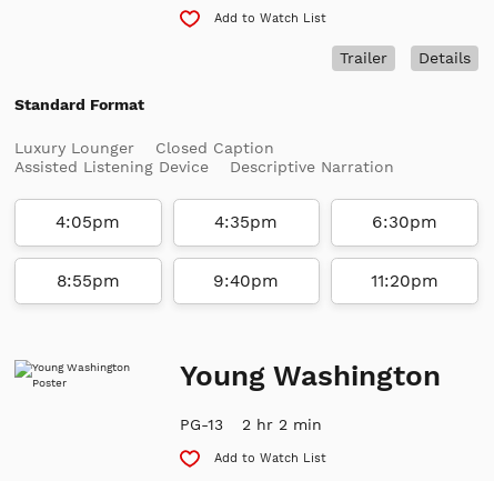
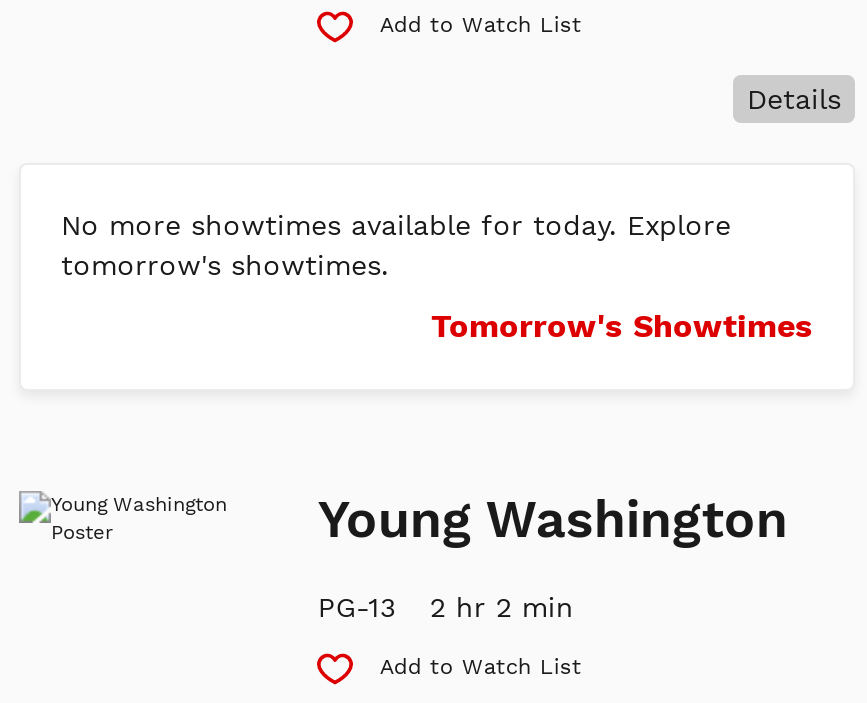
[14,49,439,291] Trailer | Standard Format | Luxury Lounger | Closed Caption | Assisted Listening Device | Descriptive Narration | 4:05pm | 4:35pm | 6:30pm | 8:55pm | 9:40pm | 11:20pm -> [61,209,813,345] No more showtimes available for today. Explore | tomorrow's showtimes. | Tomorrow's Showtimes

